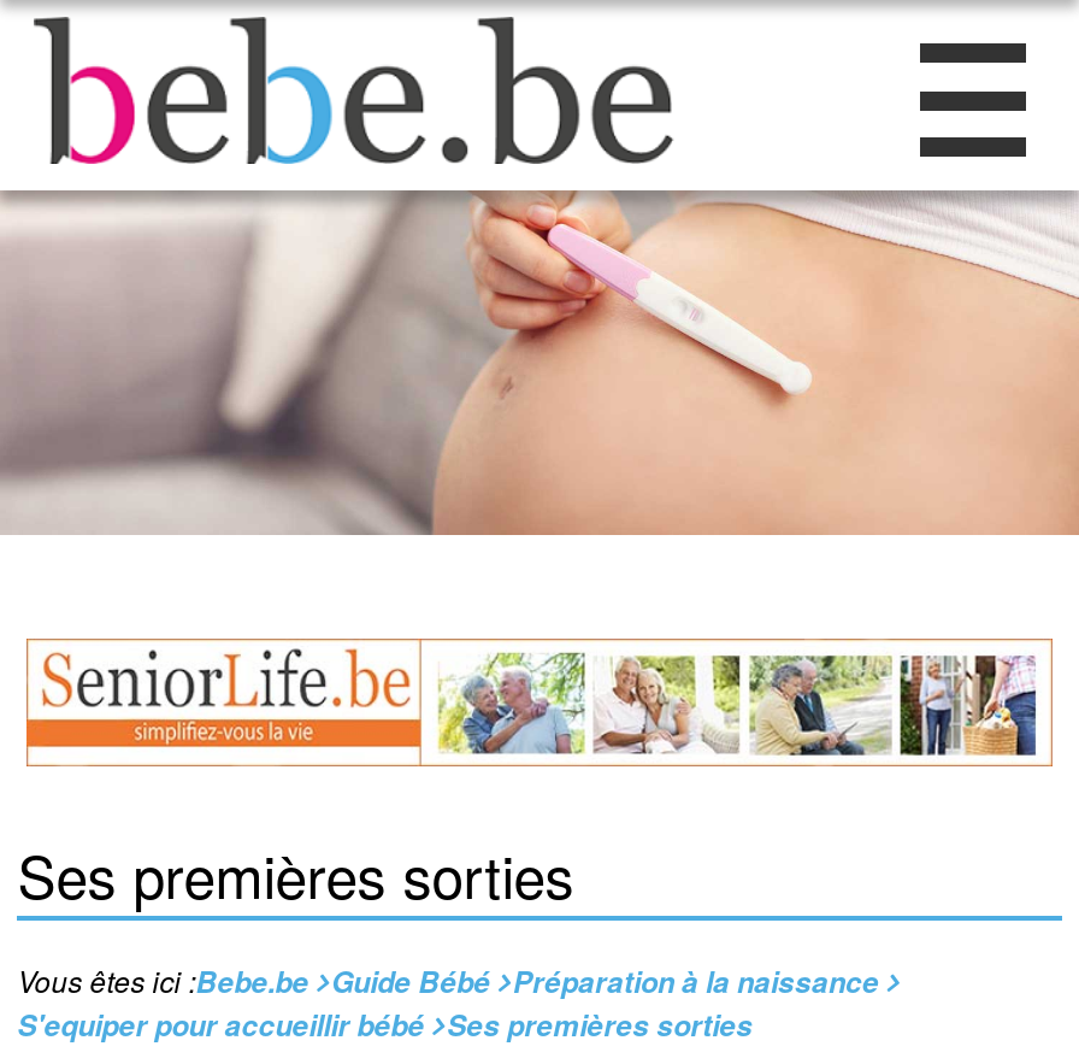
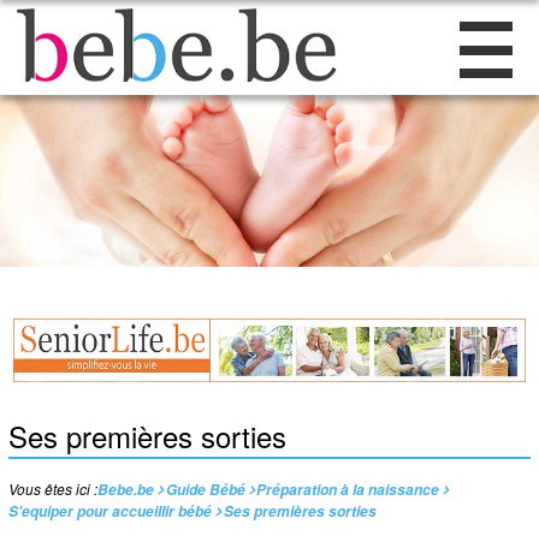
[7,190,1072,537] [image] -> [4,94,535,268] [image]

